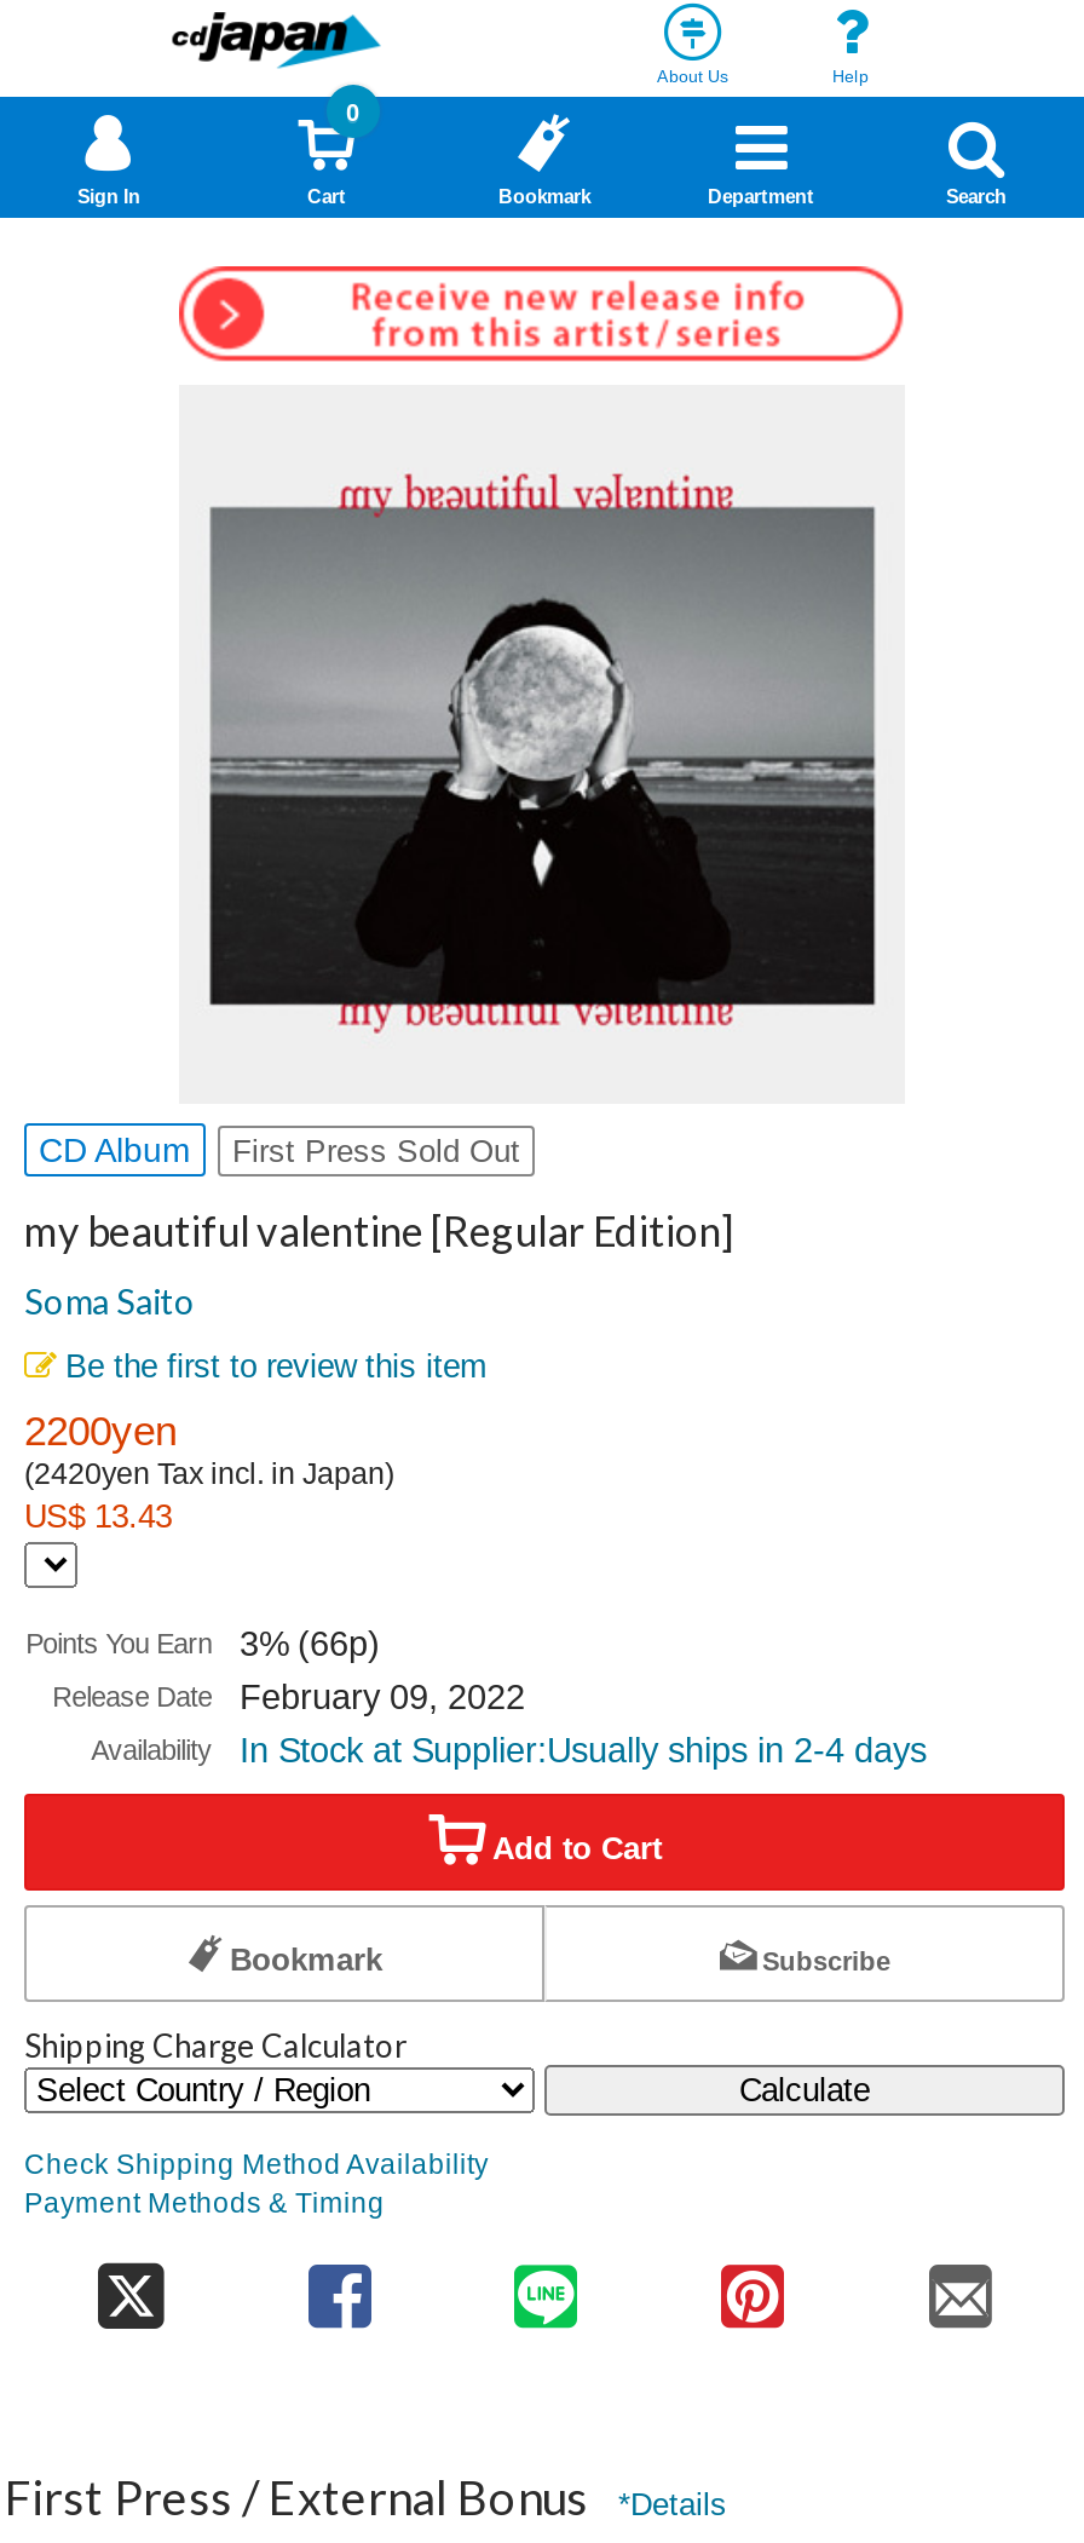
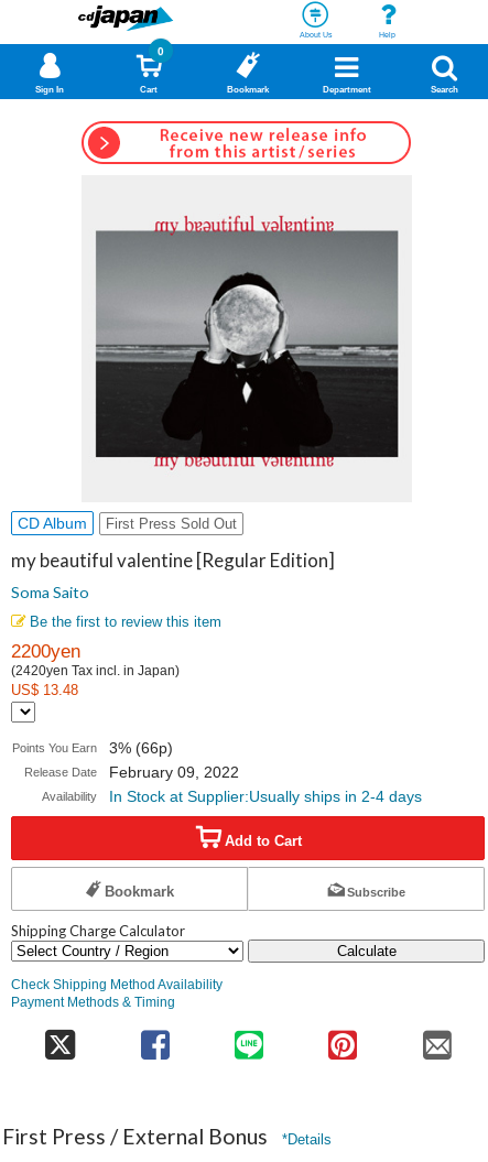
[24,1497,172,1534] US$ 13.43 -> [11,681,78,698] US$ 13.48

